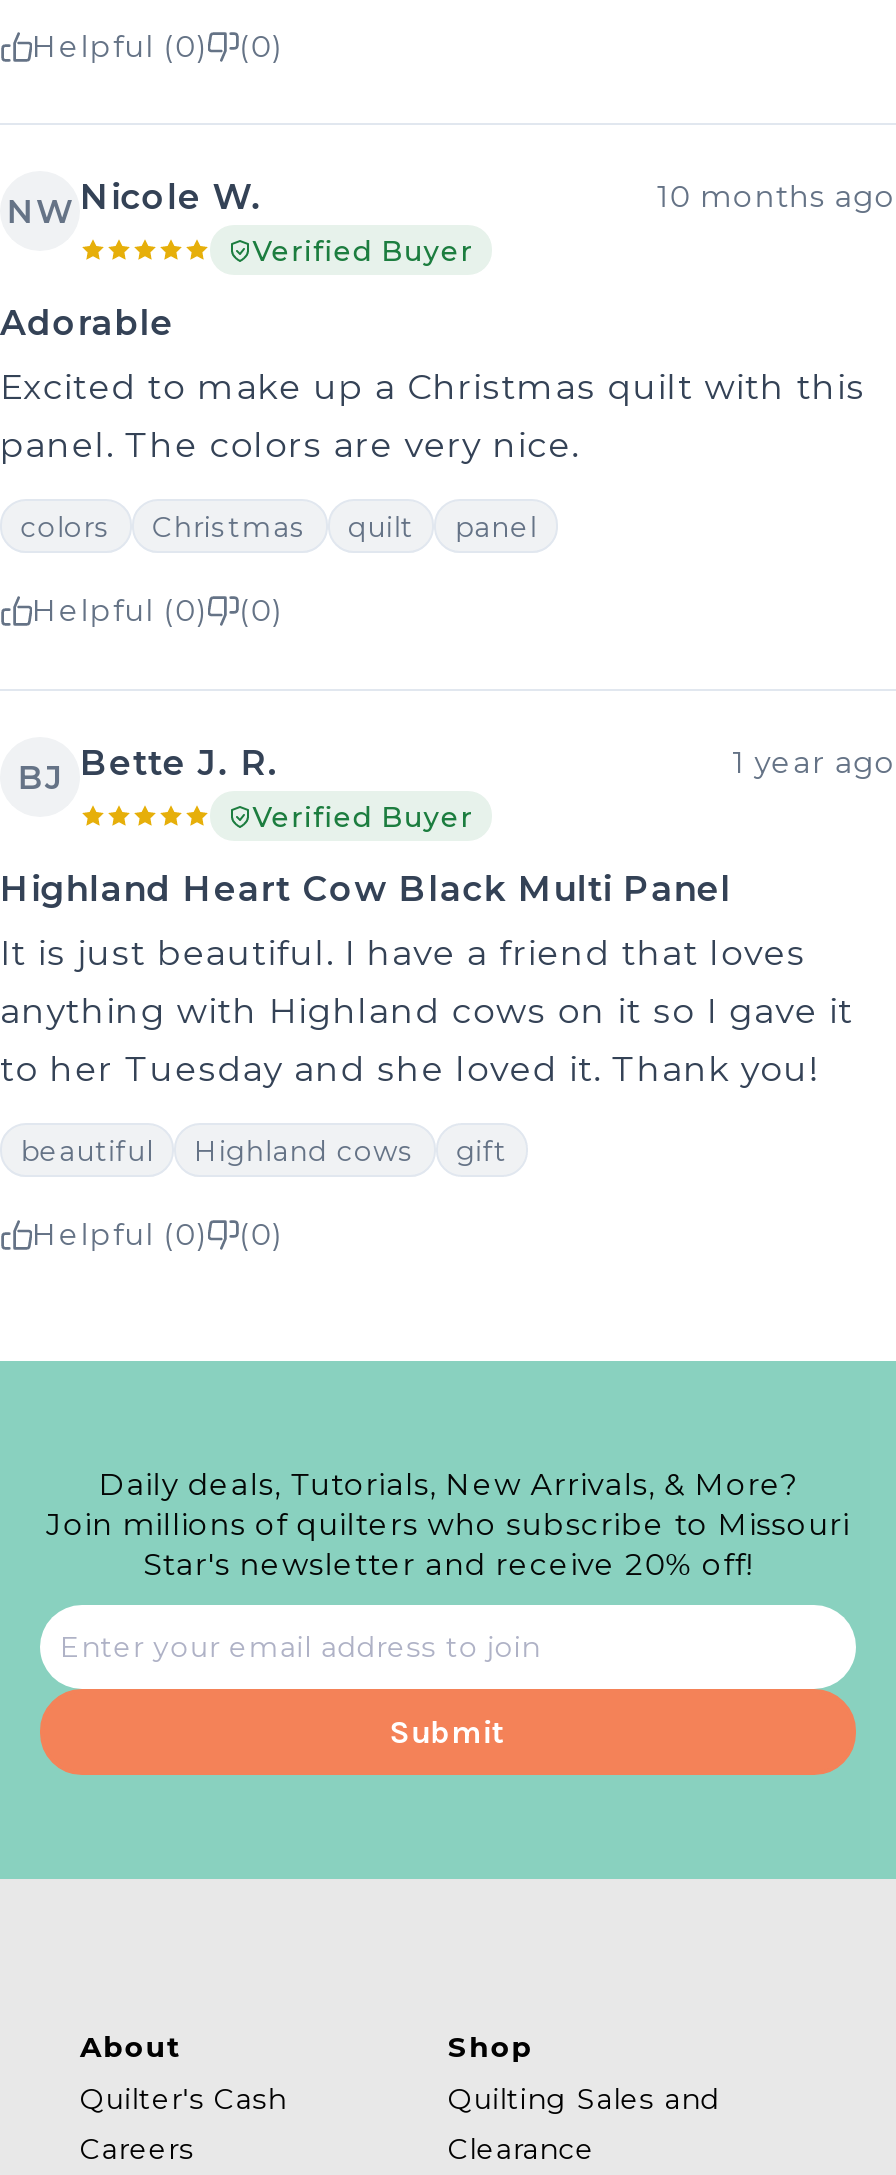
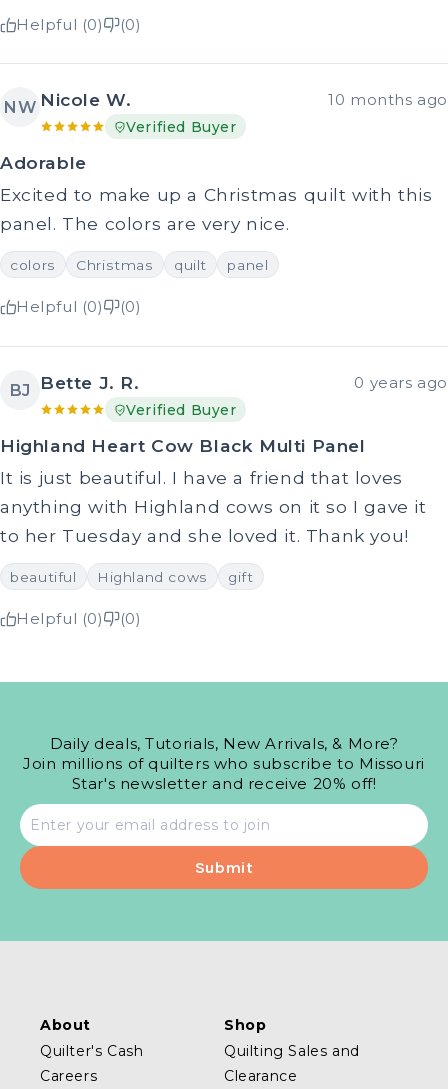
[732,744,896,780] 1 year ago -> [354,373,448,391] 0 years ago

